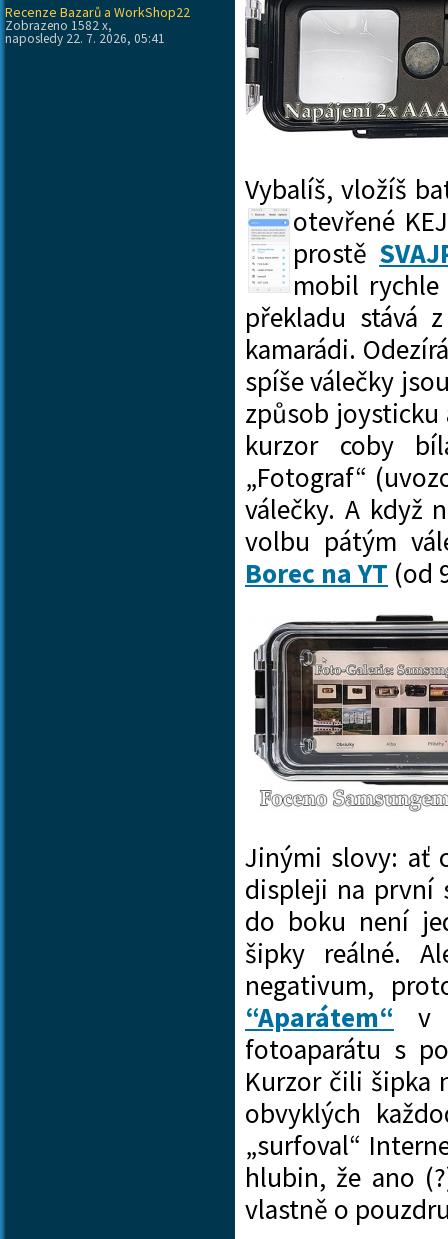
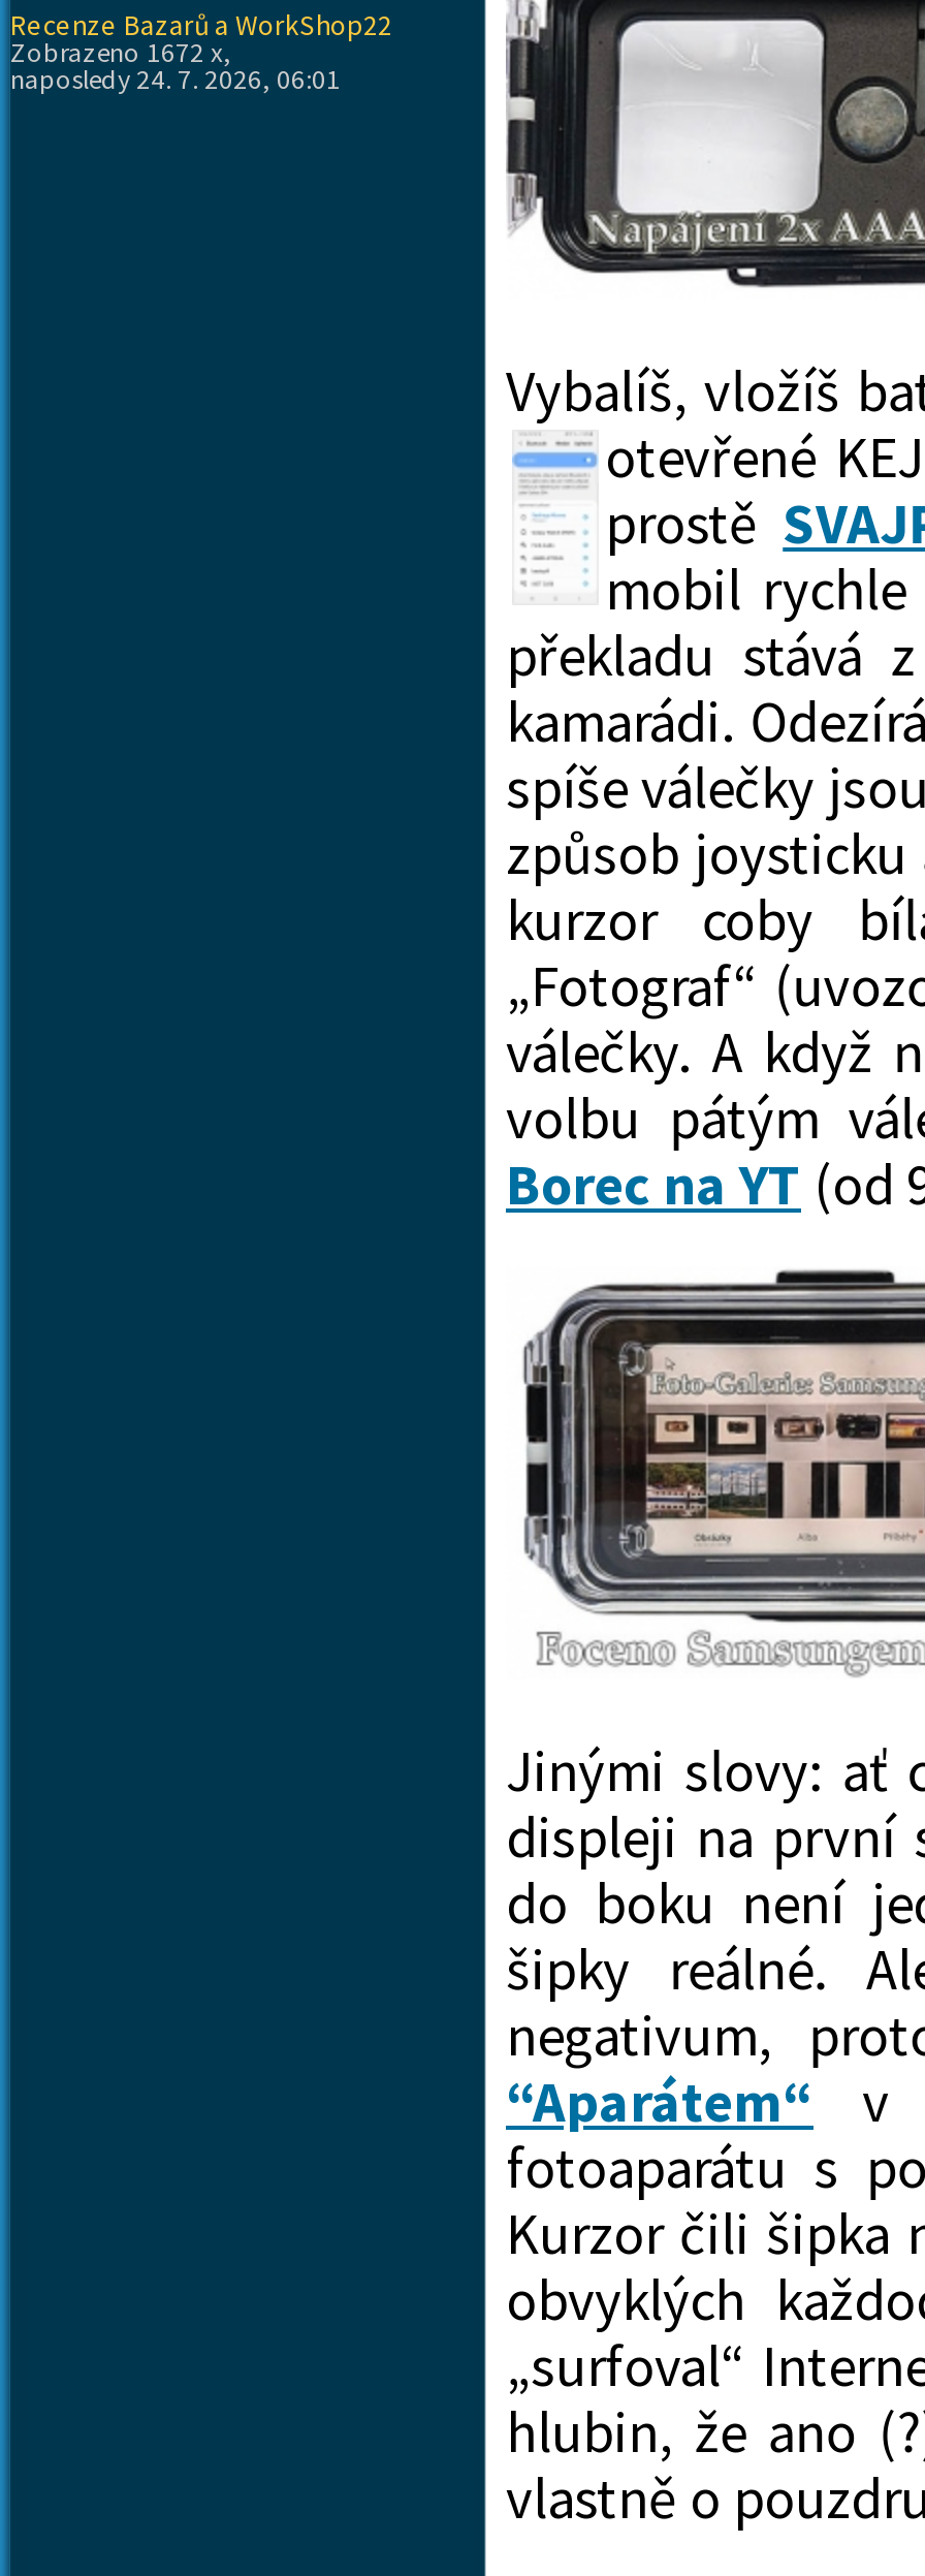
[5,17,112,34] Zobrazeno 1582 x, -> [10,35,231,70] Zobrazeno 1672 x,
[5,30,165,47] naposledy 22. 7. 2026, 05:41 -> [10,62,341,97] naposledy 24. 7. 2026, 06:01

